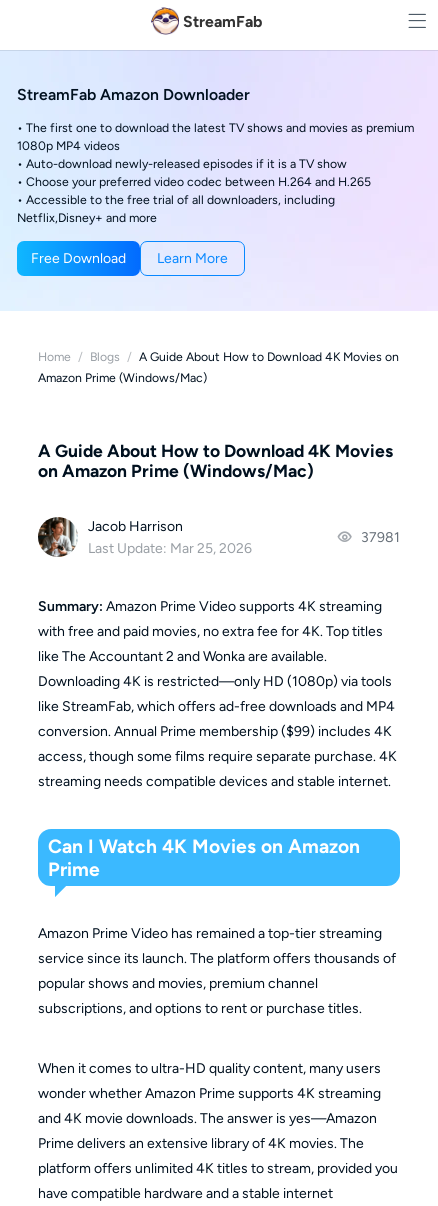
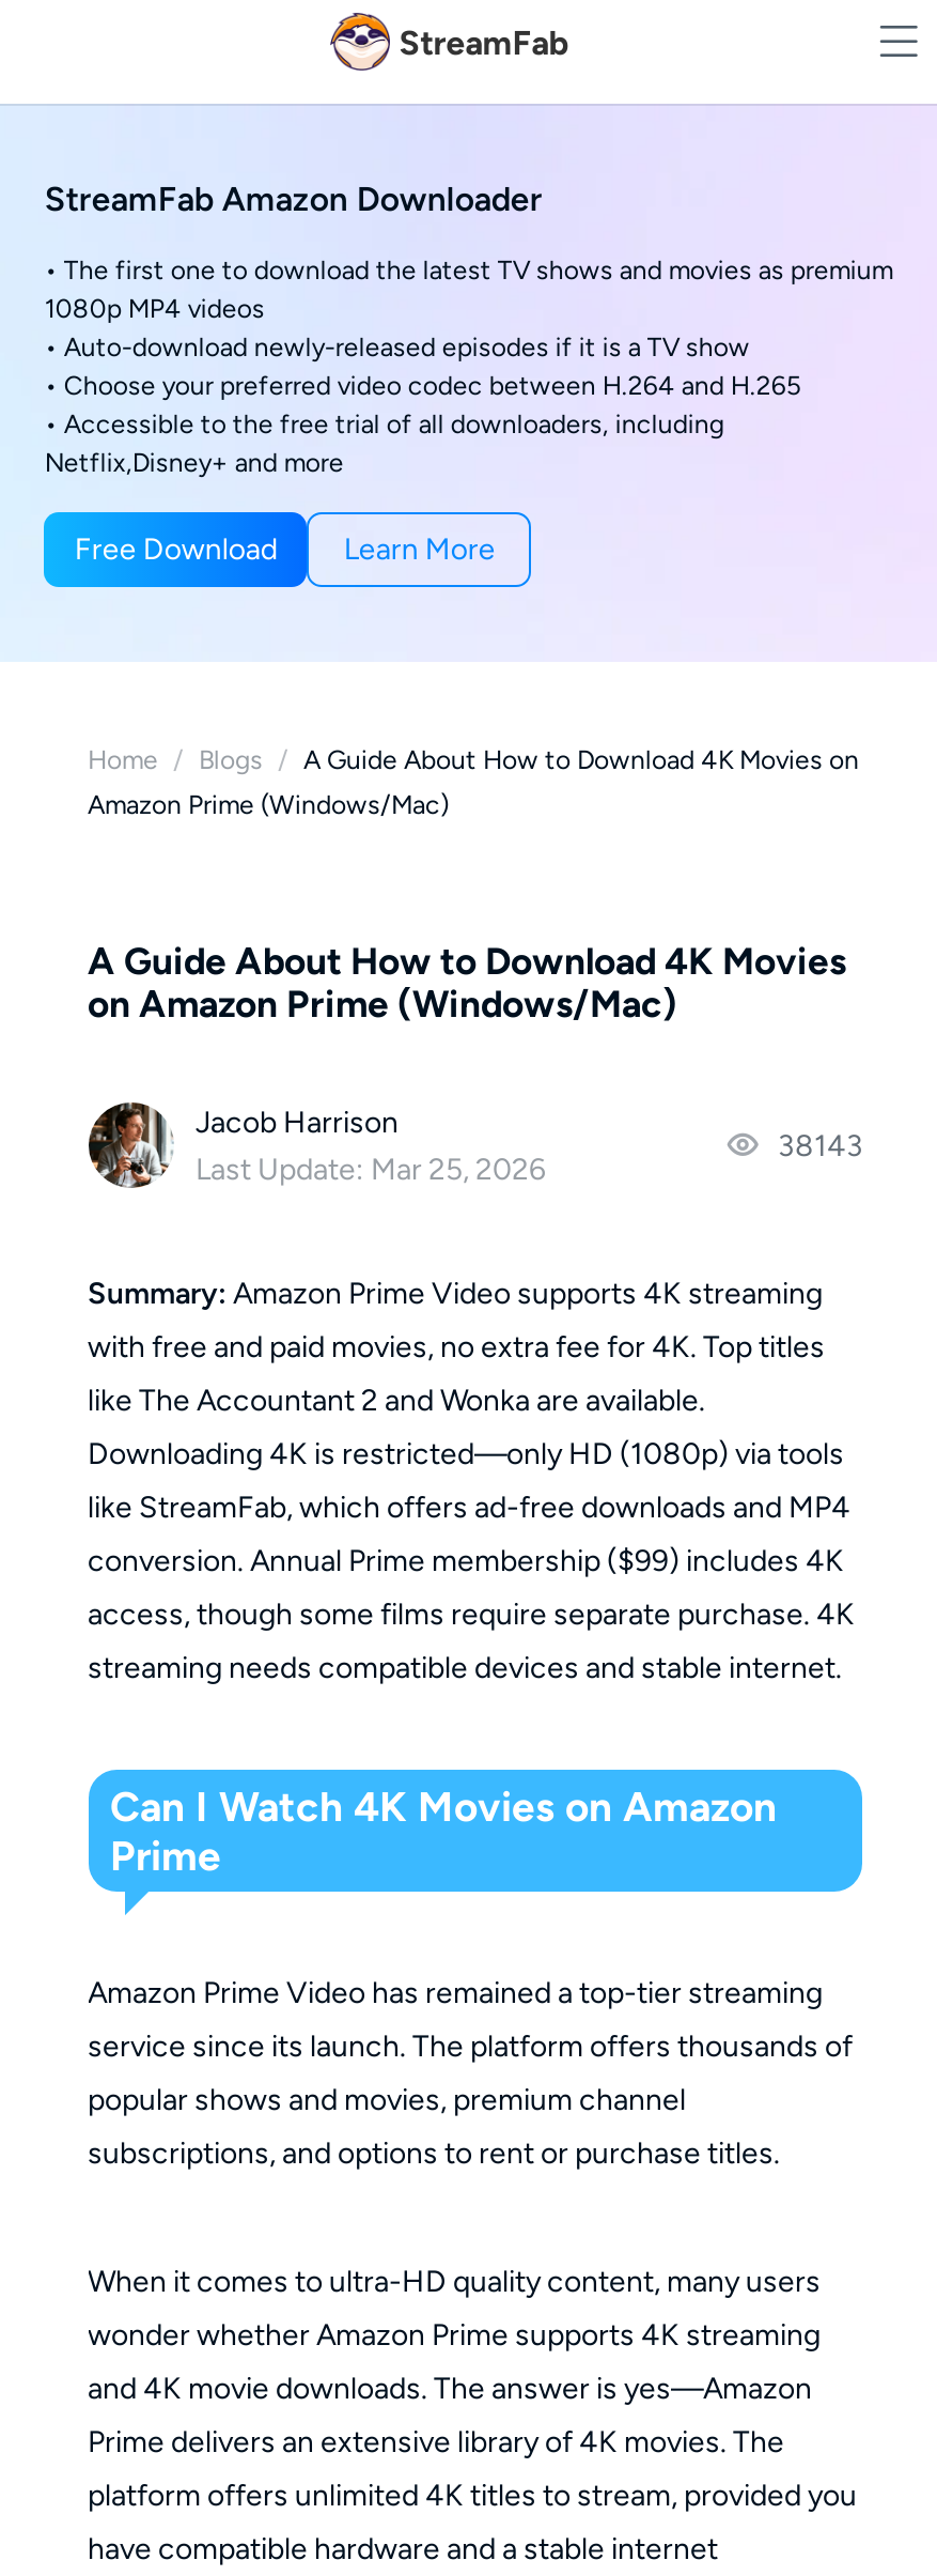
[361,529,400,546] 37981 -> [778,1128,863,1164] 38143

